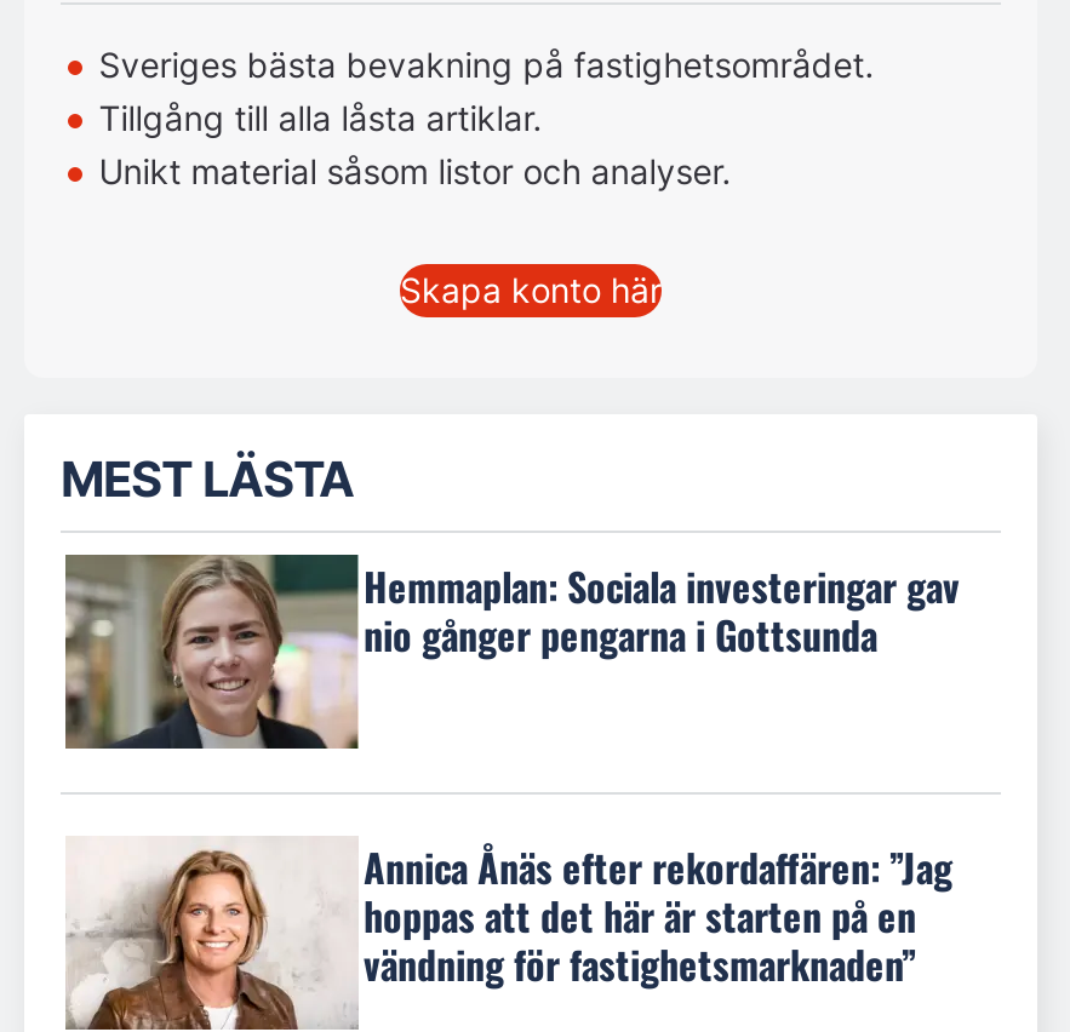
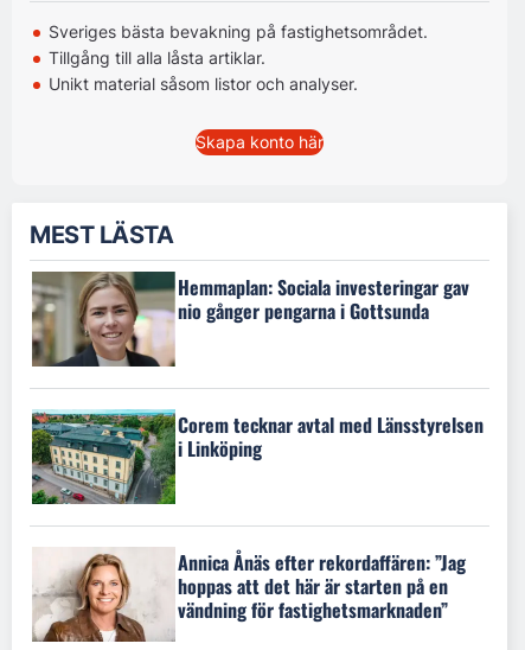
none -> [31,409,484,504] [image] | Corem tecknar avtal med Länsstyrelsen | i Linköping

